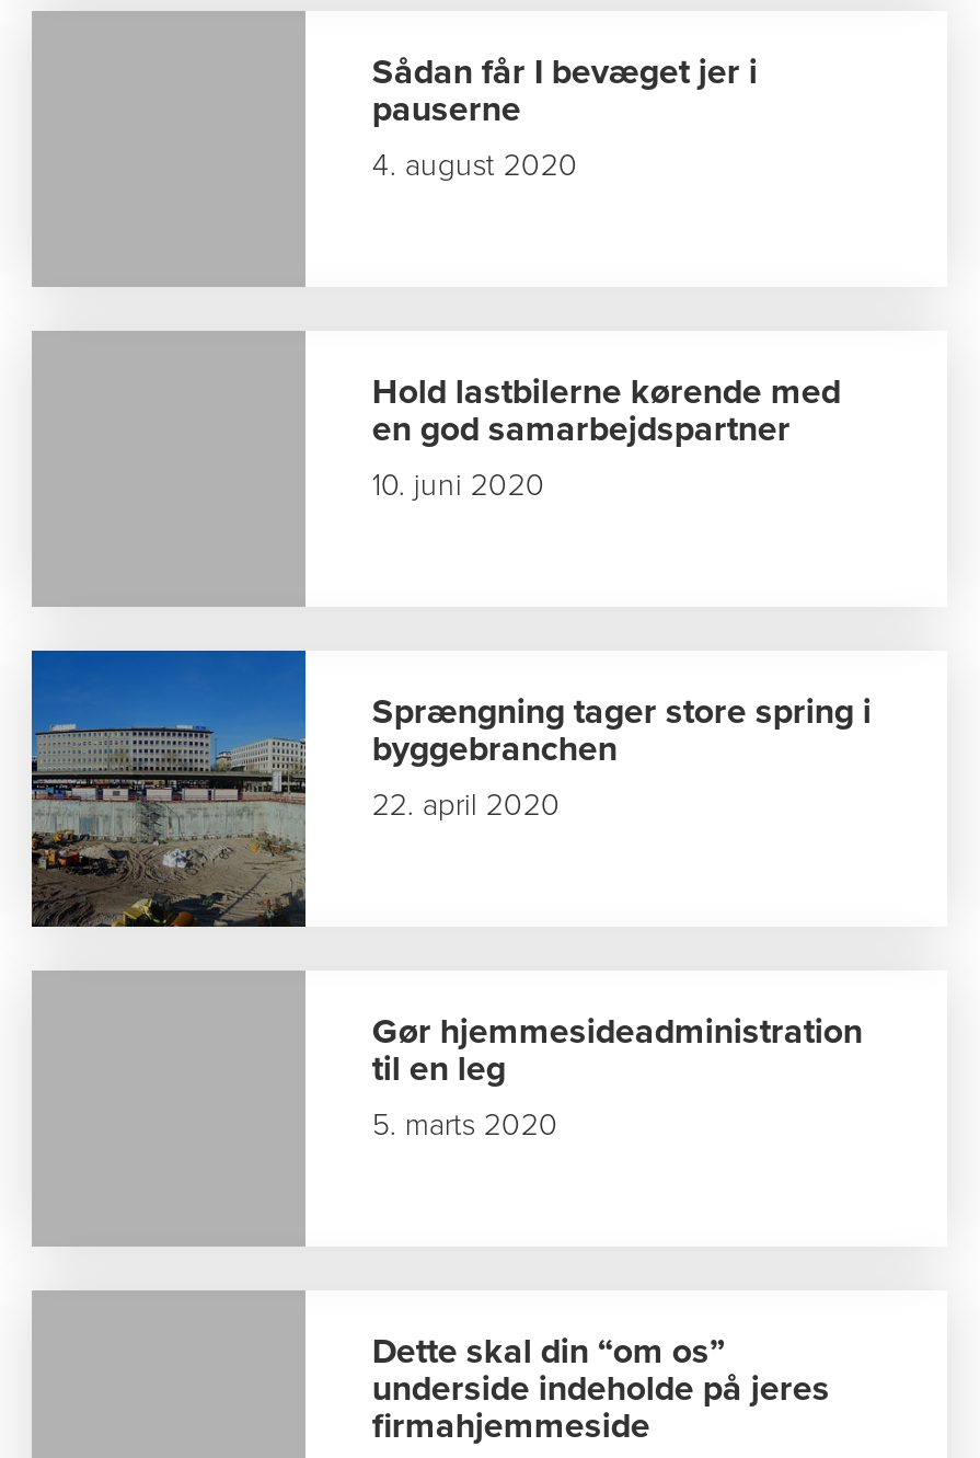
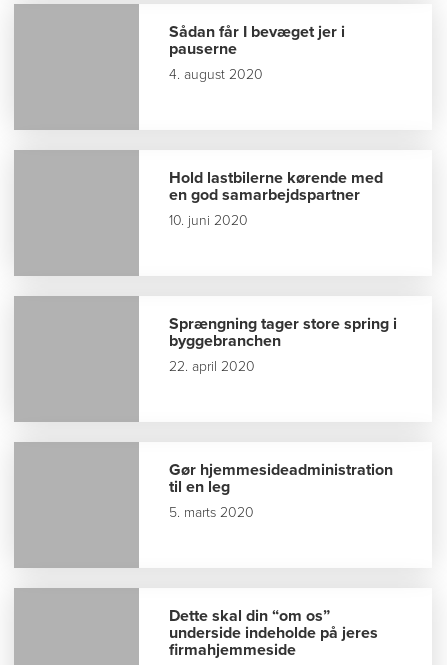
[30,648,308,929] [image] -> none

